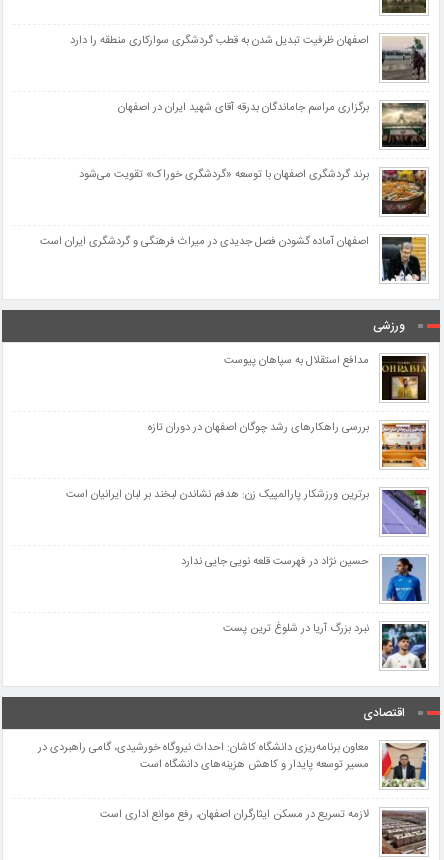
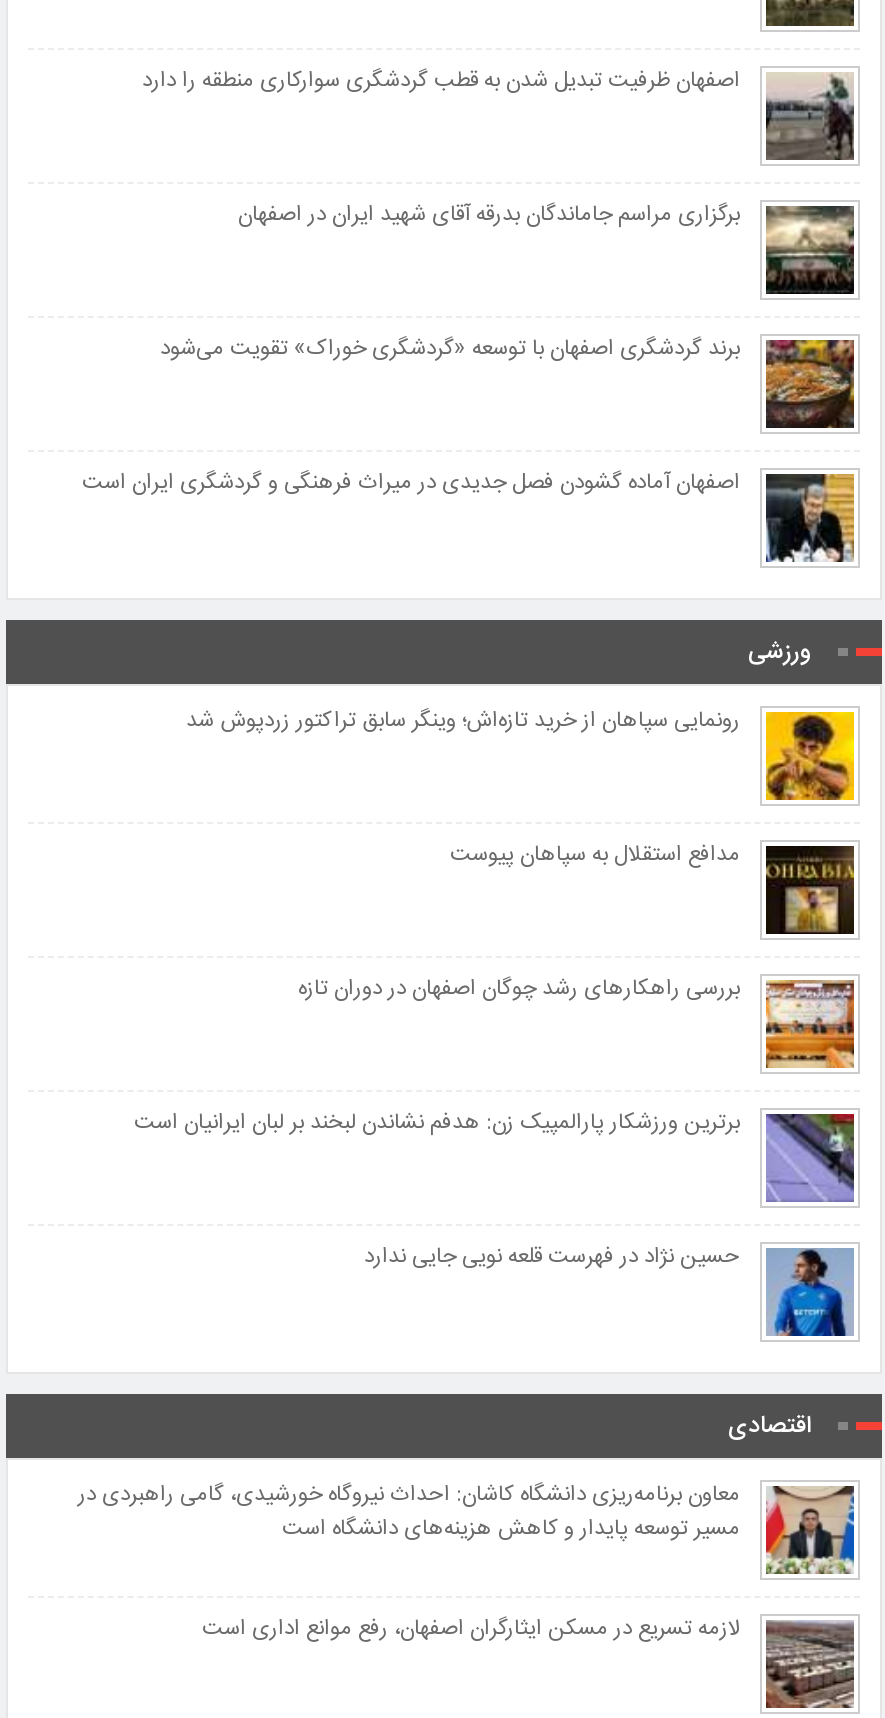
none -> [186,704,856,802] [image] | رونمایی سپاهان از خرید تازه‌اش؛ وینگر سابق تراکتور زردپوش شد
moved [66,352,428,571] -> [134,838,858,1276]: [image] | مدافع استقلال به سپاهان پیوست | بررسی راهکارهای رشد چوگان اصفهان در دوران تازه | برترین ورزشکار پارالمپیک زن: هدفم نشاندن لبخند بر لبان ایرانیان است | حسین نژاد در فهرست قلعه نویی جایی ندارد
moved [381,556,426,603] -> [764,1246,854,1340]: [image]
[223,620,427,669] [image] | نبرد بزرگ آریا در شلوغ ترین پست -> none

